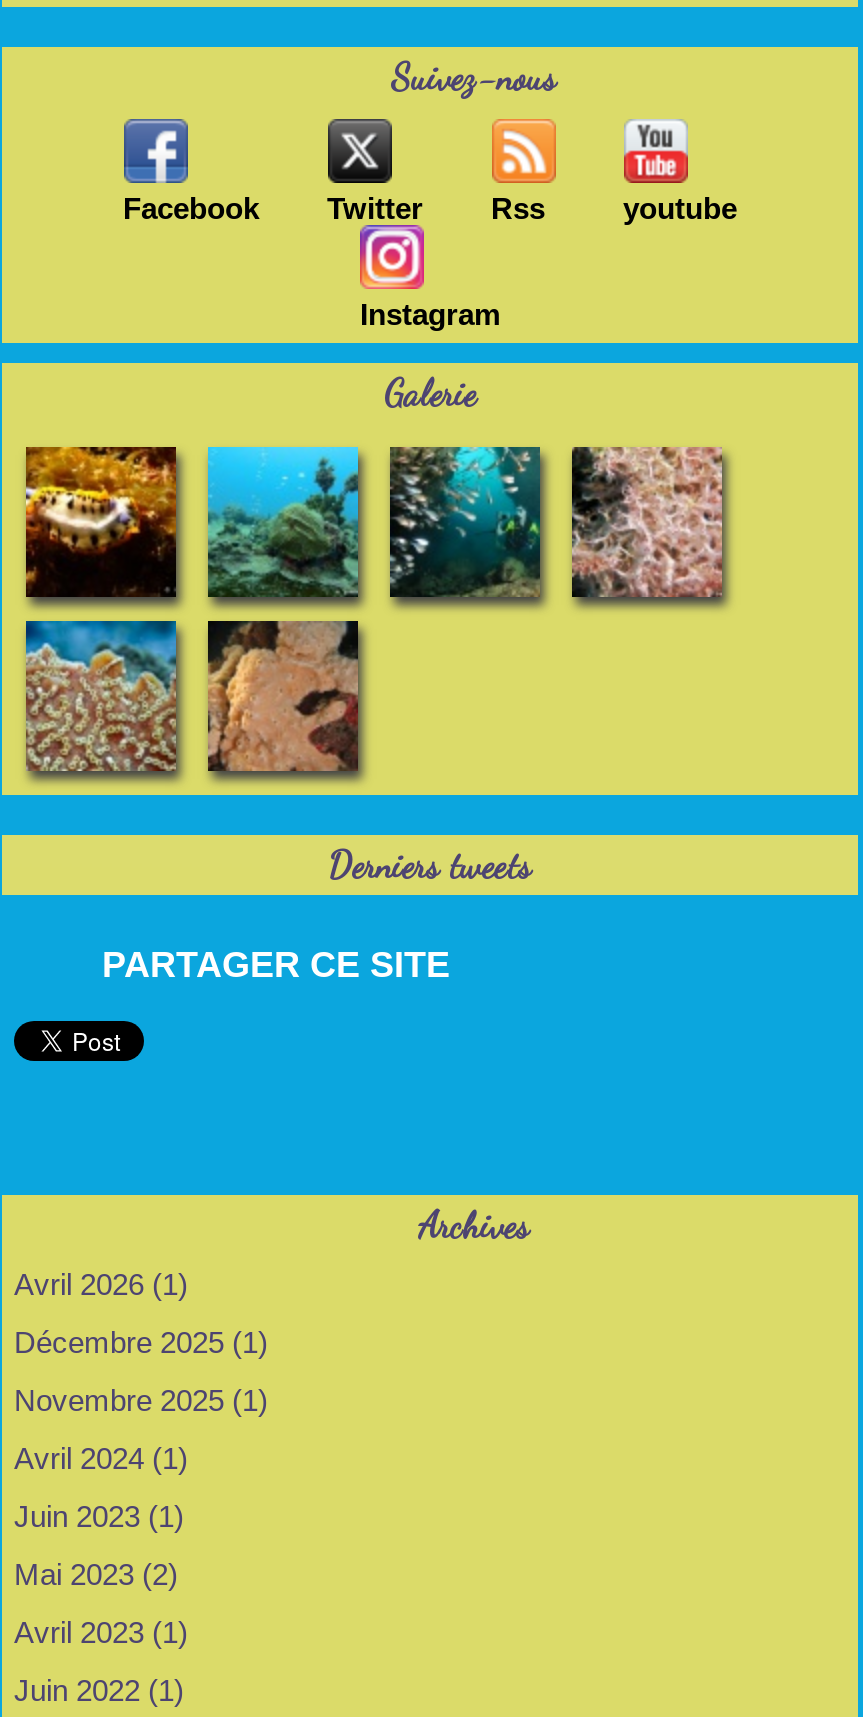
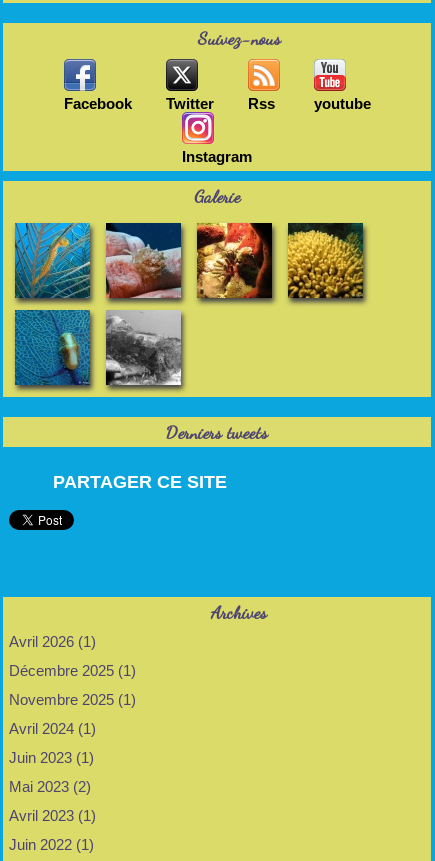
[24,445,178,599] [image] -> [14,222,91,298] [image]
[206,445,360,599] [image] -> [105,222,182,299] [image]
[388,445,542,599] [image] -> [196,222,273,299] [image]
[570,447,724,597] [image] -> [287,222,364,299] [image]
[24,621,176,771] [image] -> [14,310,91,386] [image]
[206,619,360,771] [image] -> [105,309,182,386] [image]

